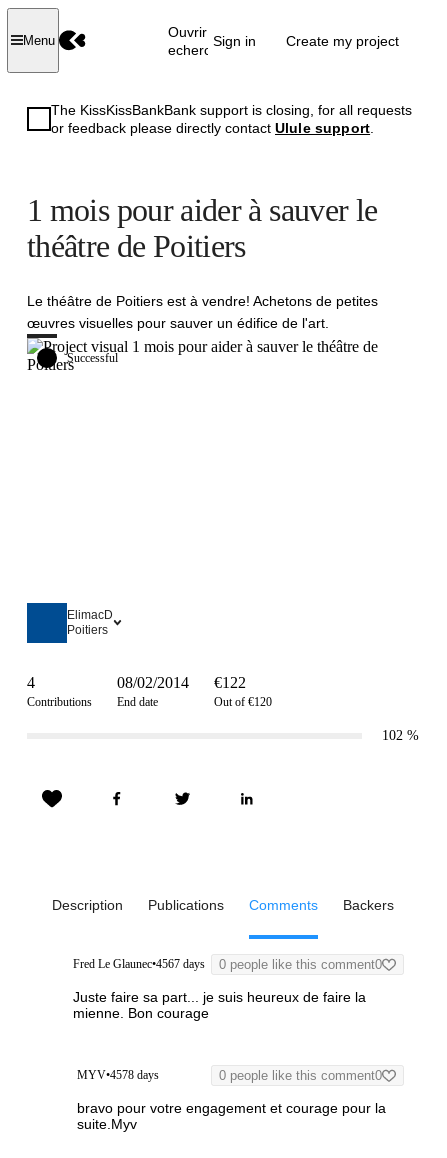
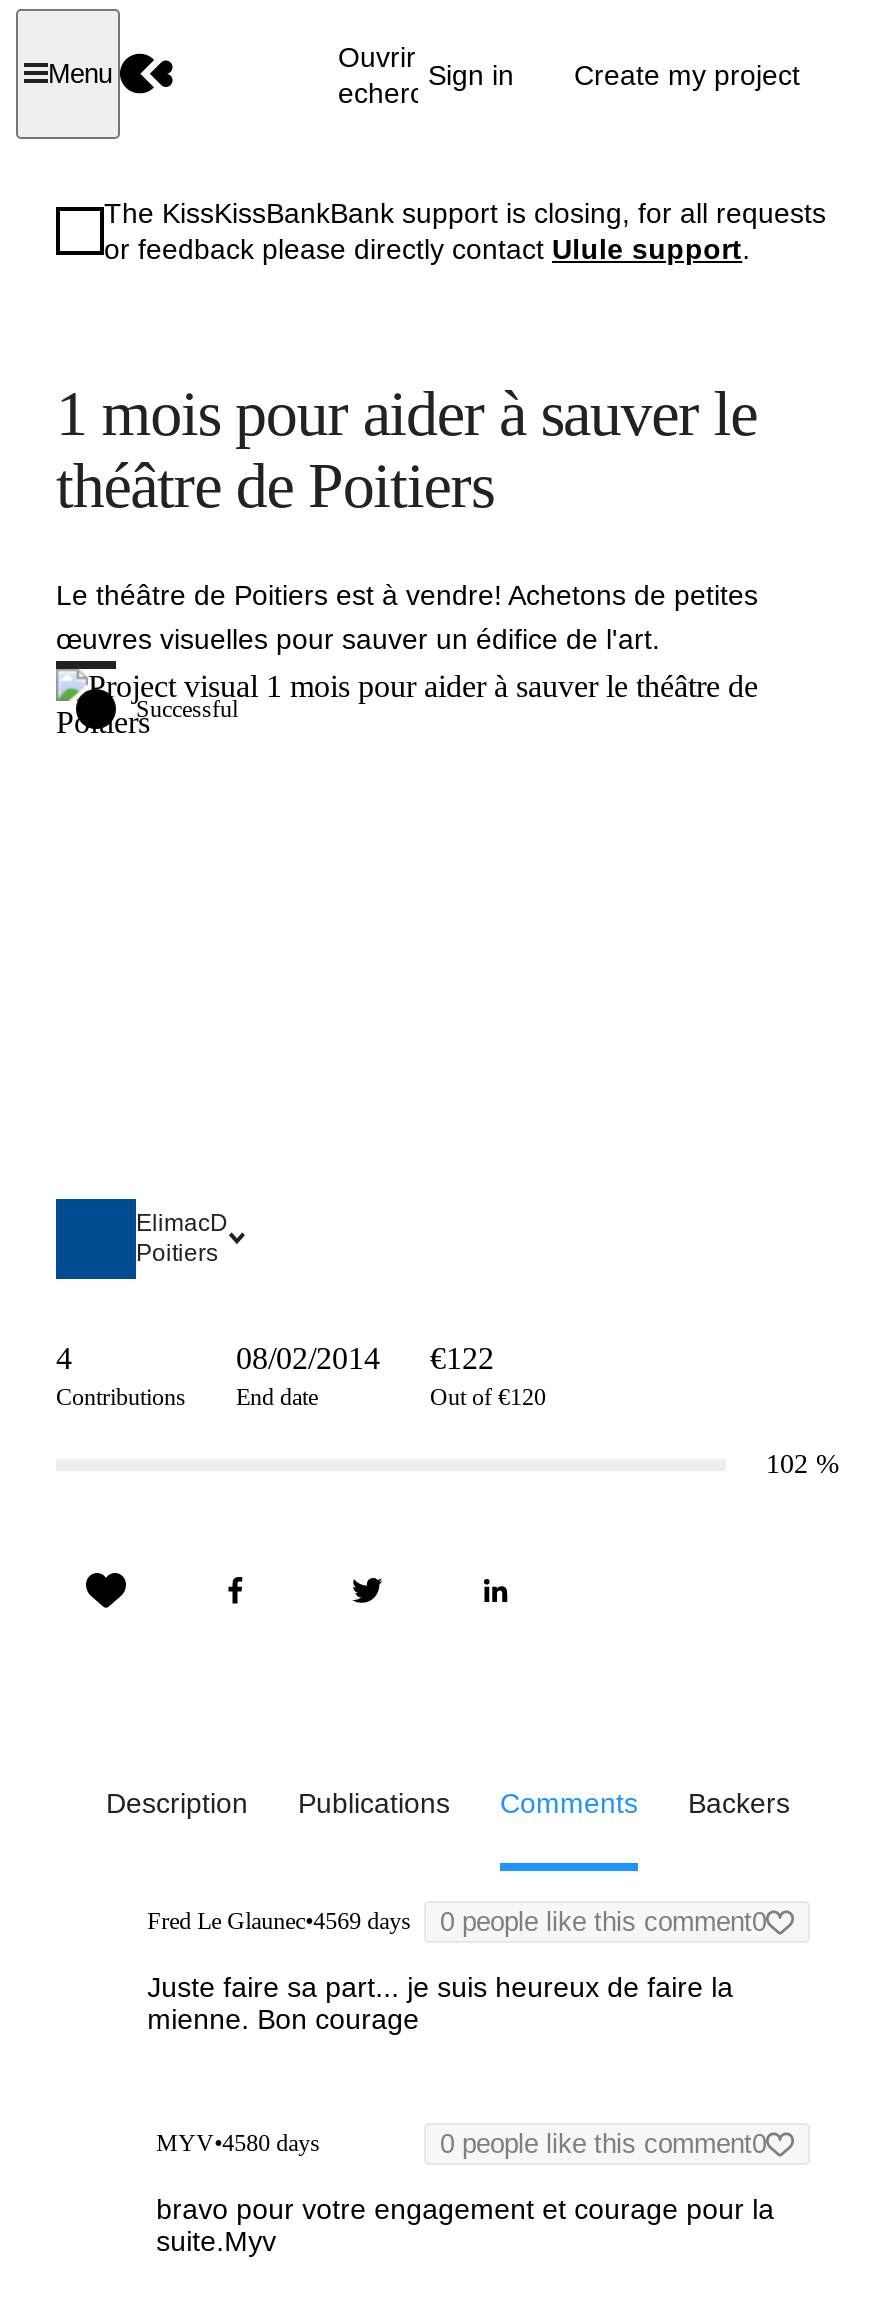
[73,957,205,971] Fred Le Glaunec•4567 days -> [147,1907,411,1935] Fred Le Glaunec•4569 days
[77,1068,159,1082] MYV•4578 days -> [156,2129,320,2157] MYV•4580 days

